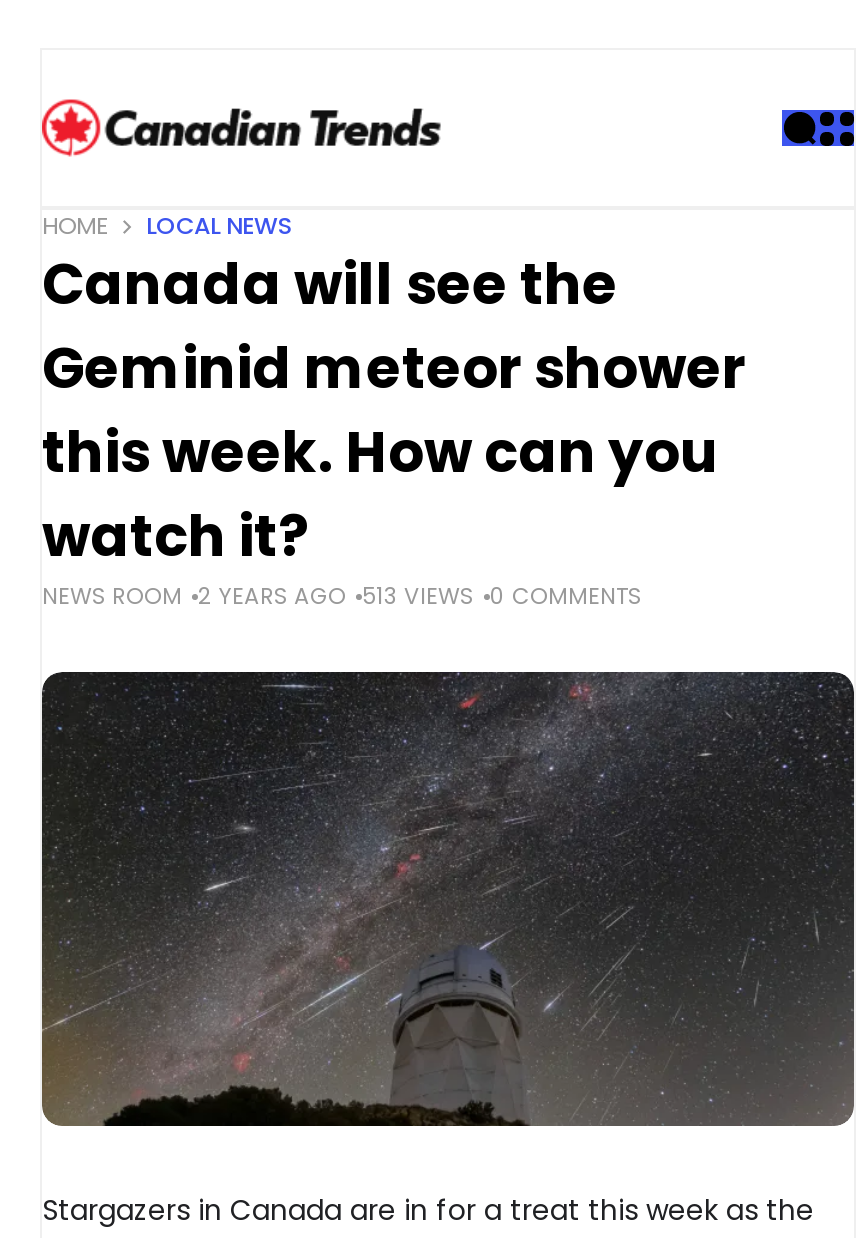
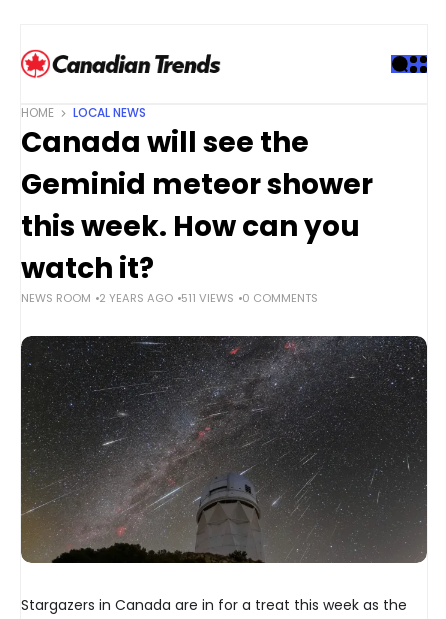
[42,580,642,612] NEWS ROOM 2 YEARS AGO 513 VIEWS 0 COMMENTS -> [21,290,318,306] NEWS ROOM 2 YEARS AGO 511 VIEWS 0 COMMENTS

